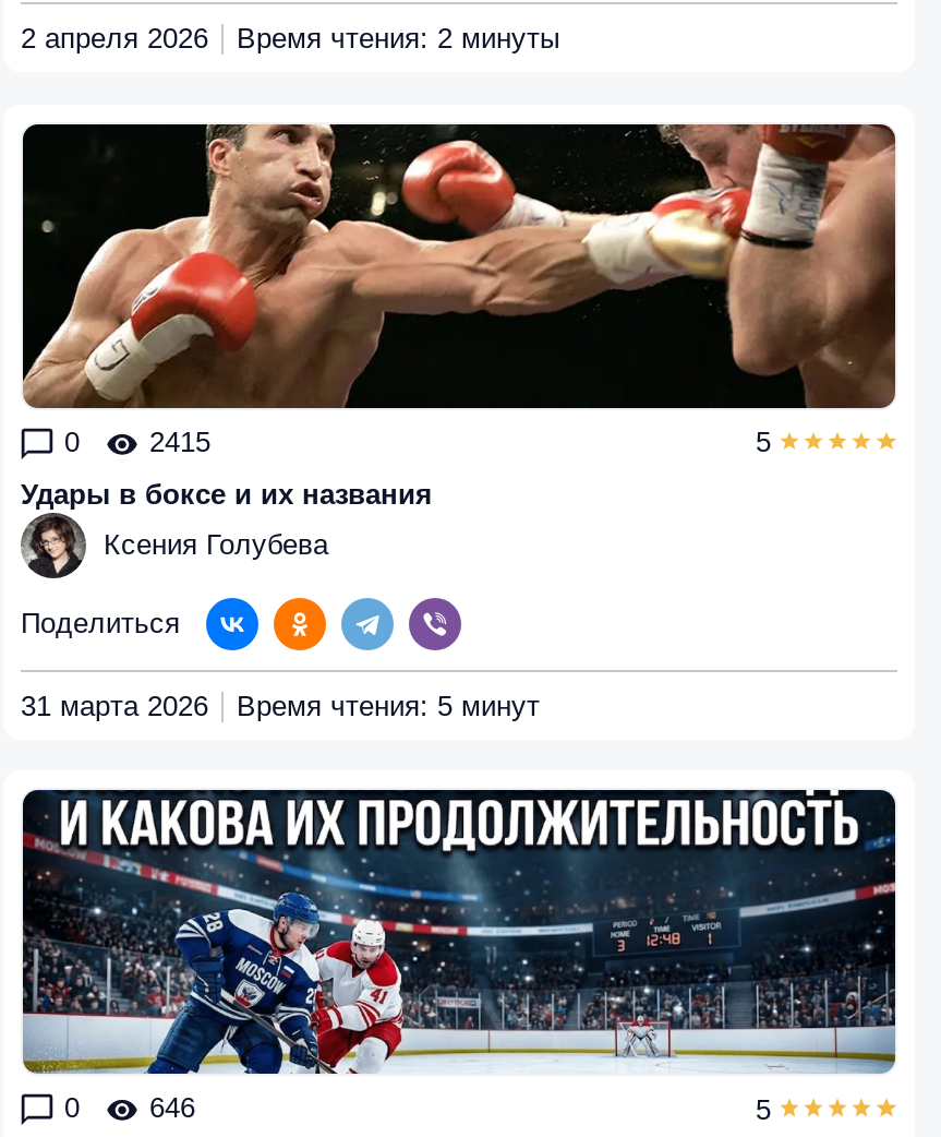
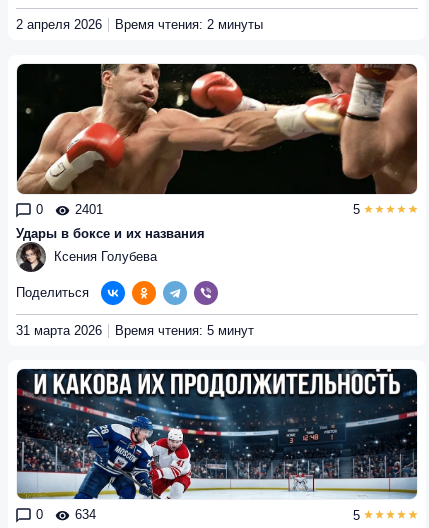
[149,425,210,458] 2415 -> [75,202,103,217] 2401
[149,1092,195,1125] 646 -> [75,507,96,522] 634

